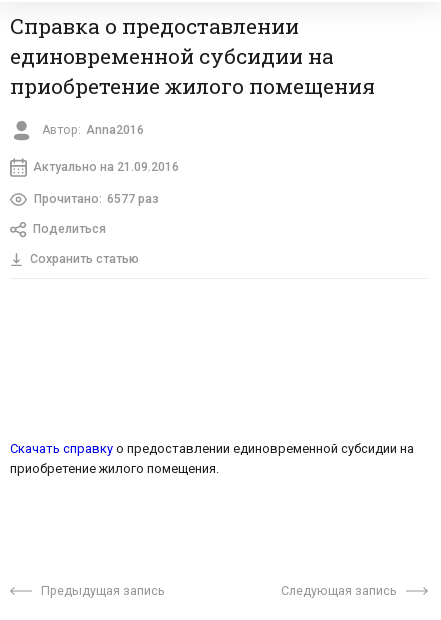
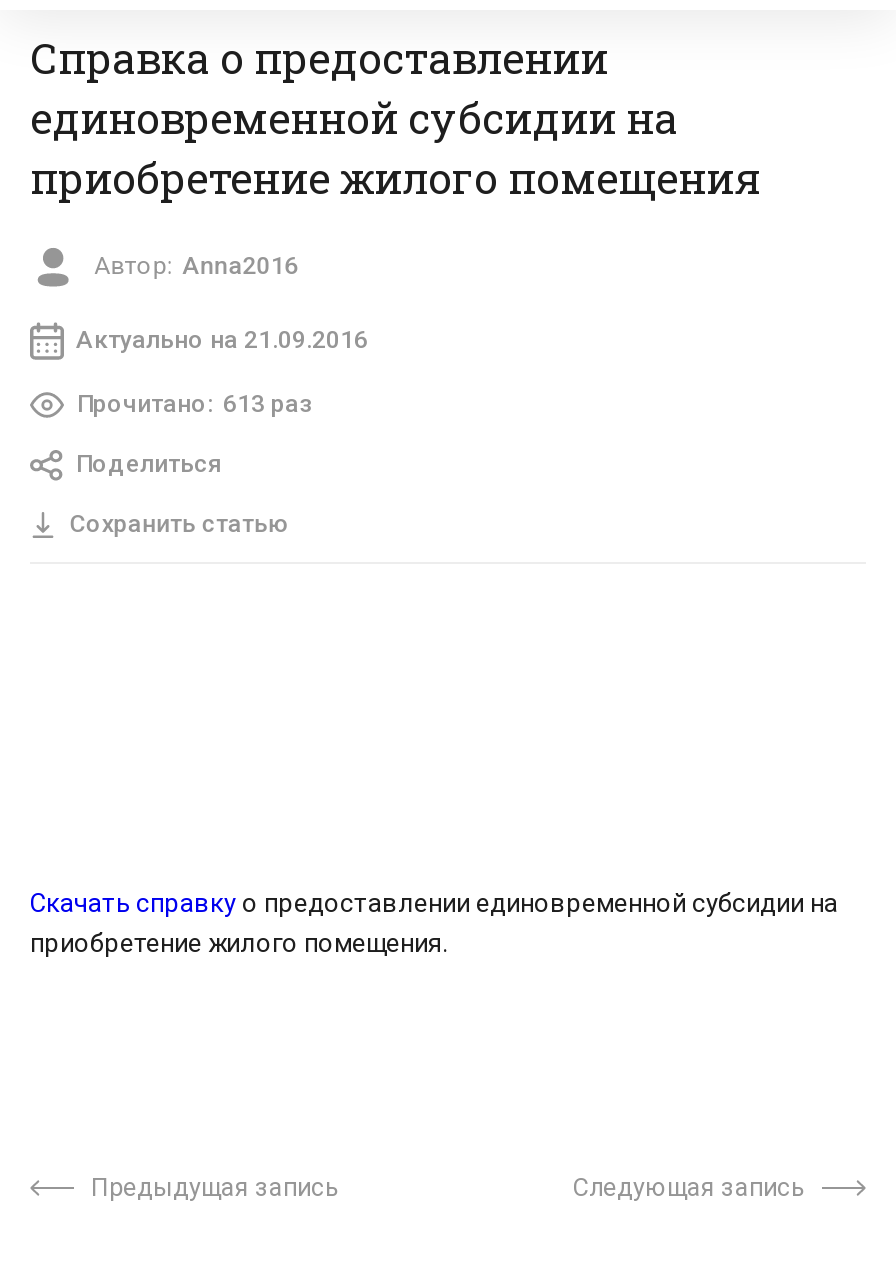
[33,192,158,206] Прочитано: 6577 раз -> [77,389,313,417] Прочитано: 613 раз

